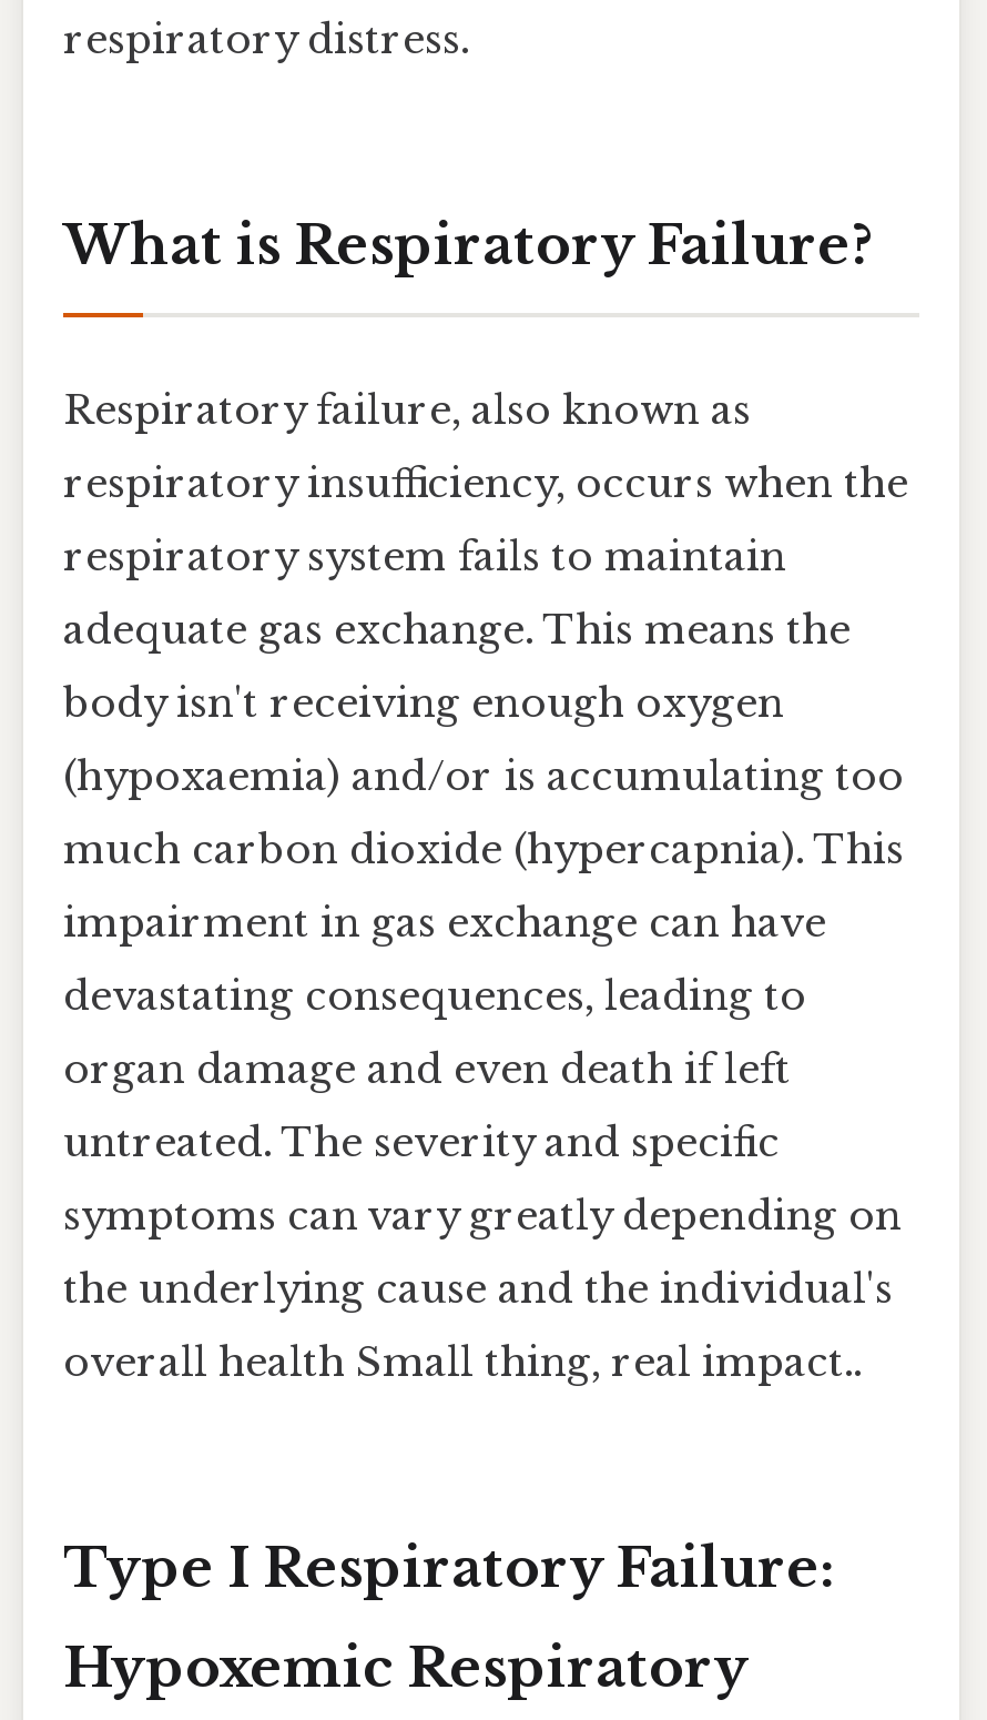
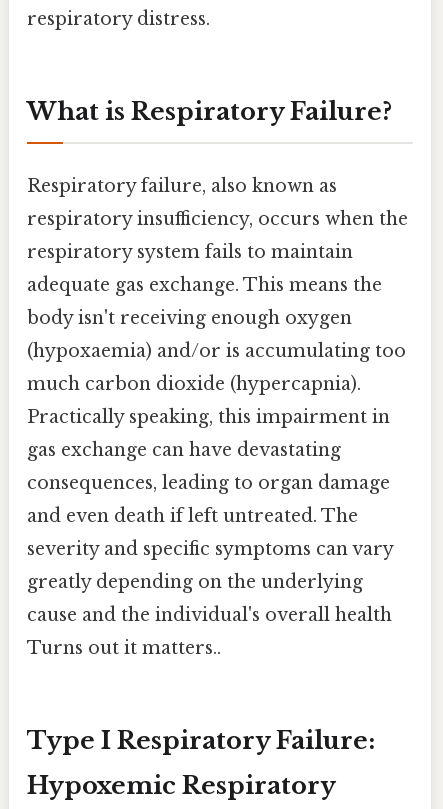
[63,825,904,1387] much carbon dioxide (hypercapnia). This | impairment in gas exchange can have | devastating consequences, leading to | organ damage and even death if left | untreated. The severity and specific | symptoms can vary greatly depending on | the underlying cause and the individual's | overall health Small thing, real impact.. -> [27,373,393,659] much carbon dioxide (hypercapnia). | Practically speaking, this impairment in | gas exchange can have devastating | consequences, leading to organ damage | and even death if left untreated. The | severity and specific symptoms can vary | greatly depending on the underlying | cause and the individual's overall health | Turns out it matters..

